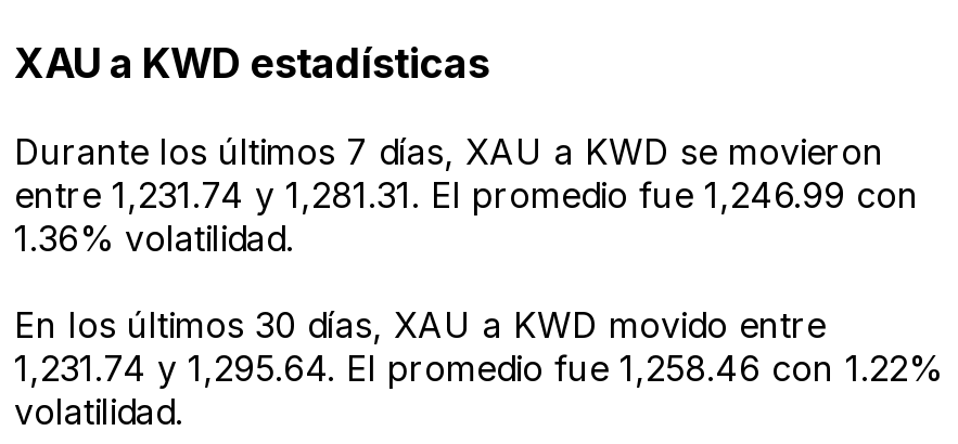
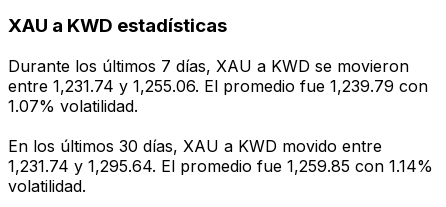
[14,173,919,217] entre 1,231.74 y 1,281.31. El promedio fue 1,246.99 con -> [8,76,428,96] entre 1,231.74 y 1,255.06. El promedio fue 1,239.79 con
[14,217,294,260] 1.36% volatilidad. -> [8,96,138,116] 1.07% volatilidad.
[14,347,943,390] 1,231.74 y 1,295.64. El promedio fue 1,258.46 con 1.22% -> [8,156,433,176] 1,231.74 y 1,295.64. El promedio fue 1,259.85 con 1.14%

